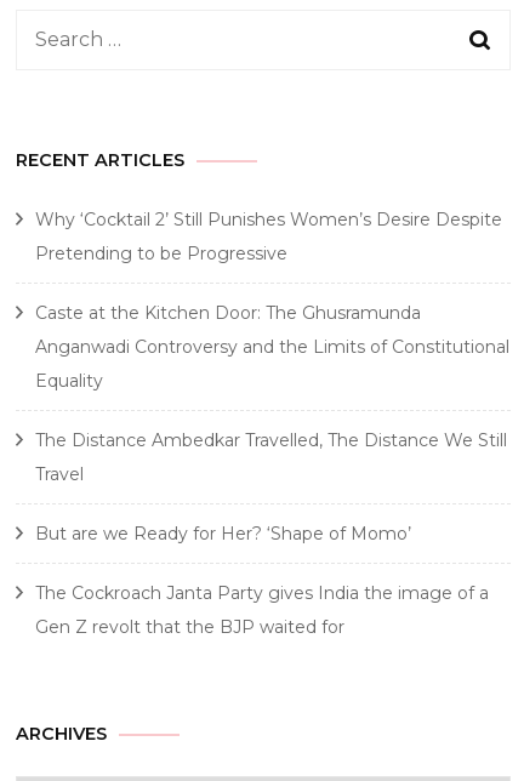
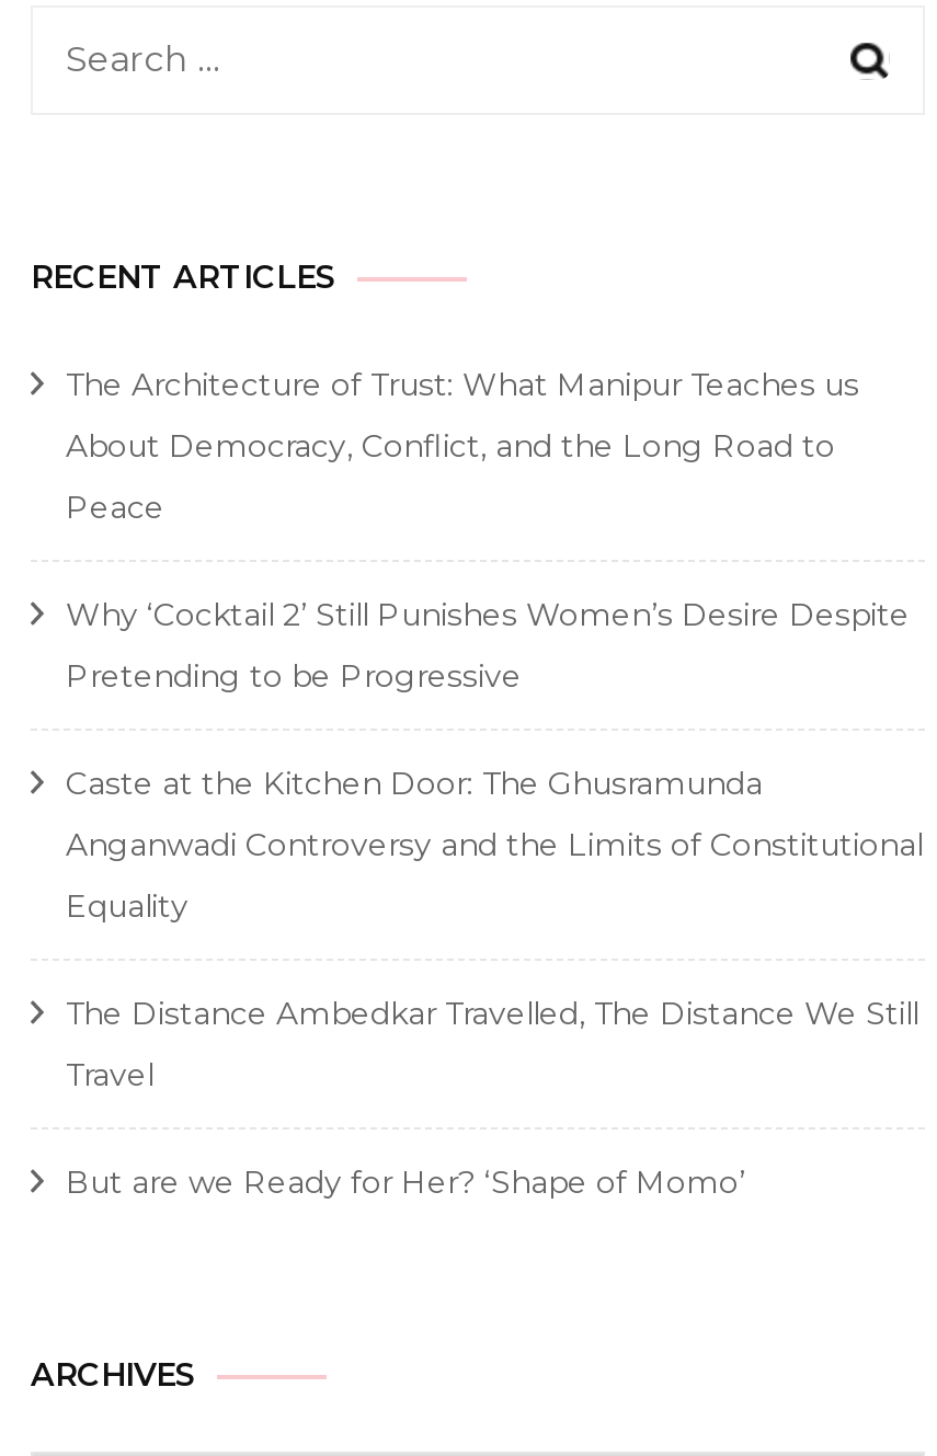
none -> [66,365,859,527] The Architecture of Trust: What Manipur Teaches us | About Democracy, Conflict, and the Long Road to | Peace
moved [35,209,509,545] -> [66,595,923,1202]: Why ‘Cocktail 2’ Still Punishes Women’s Desire Despite | Pretending to be Progressive | Caste at the Kitchen Door: The Ghusramunda | Anganwadi Controversy and the Limits of Constitutional | Equality | The Distance Ambedkar Travelled, The Distance We Still | Travel | But are we Ready for Her? ‘Shape of Momo’
[35,582,489,638] The Cockroach Janta Party gives India the image of a | Gen Z revolt that the BJP waited for -> none

